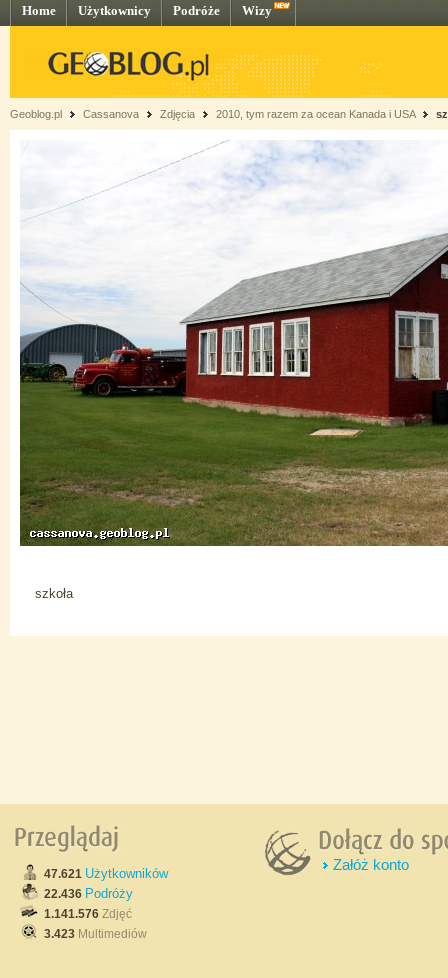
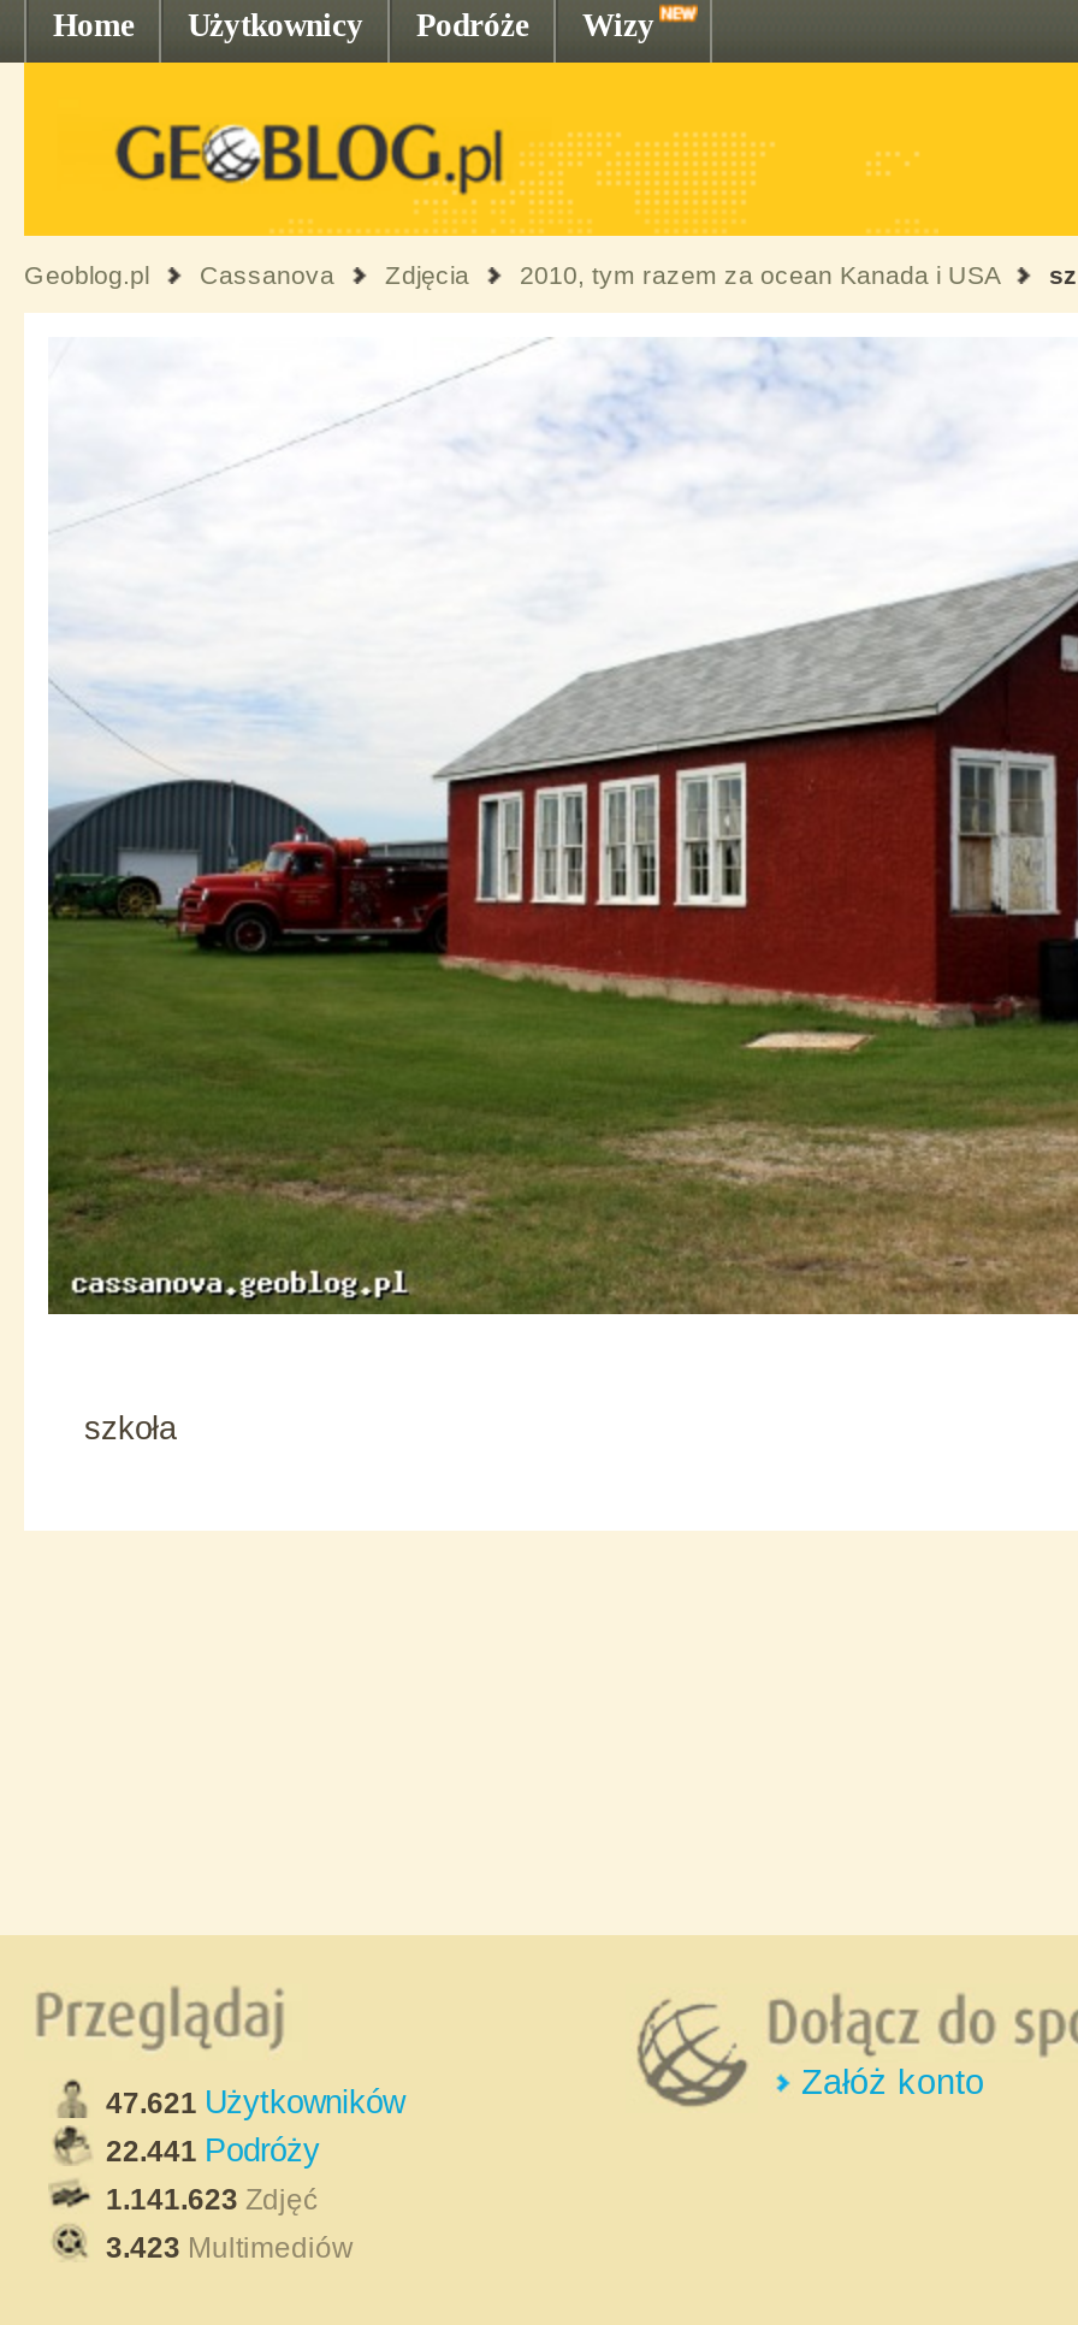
[44,886,133,901] 22.436 Podróży -> [106,2132,320,2169] 22.441 Podróży
[44,907,132,921] 1.141.576 Zdjęć -> [106,2183,318,2217] 1.141.623 Zdjęć

